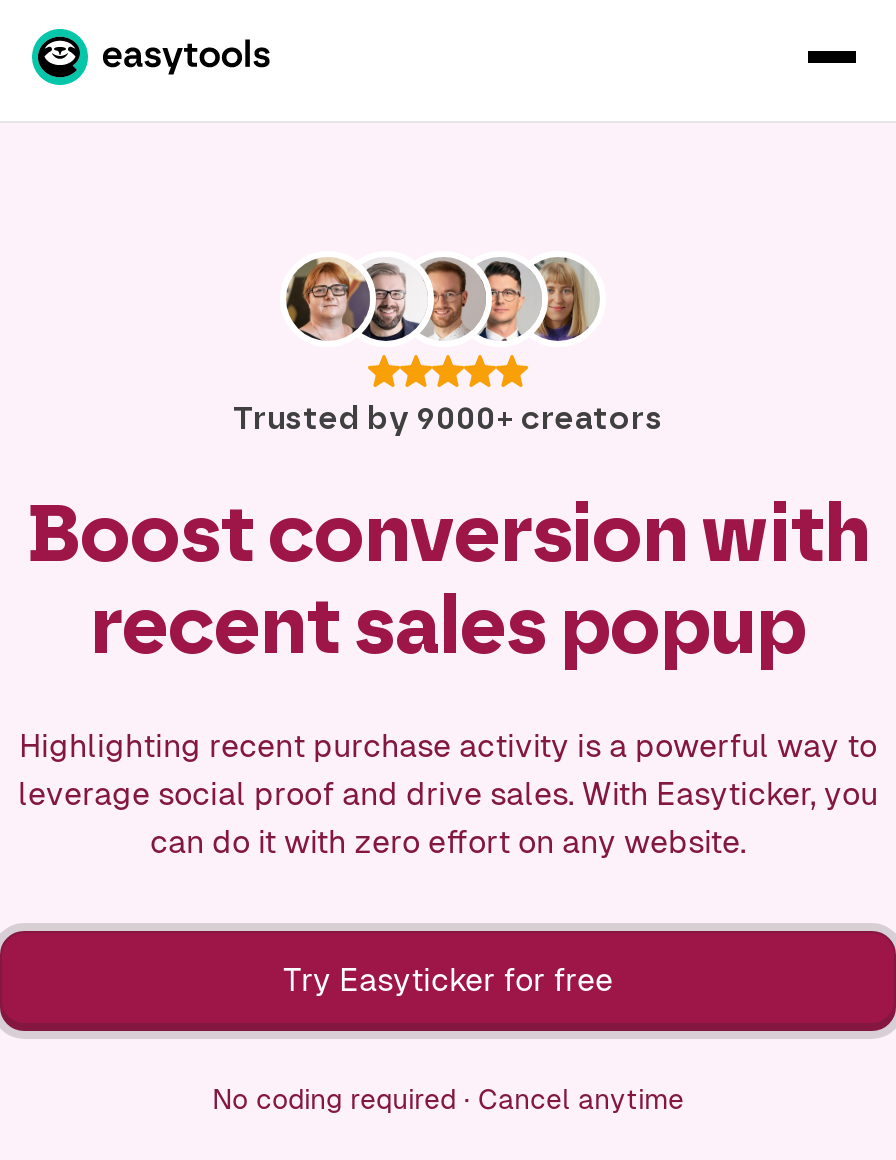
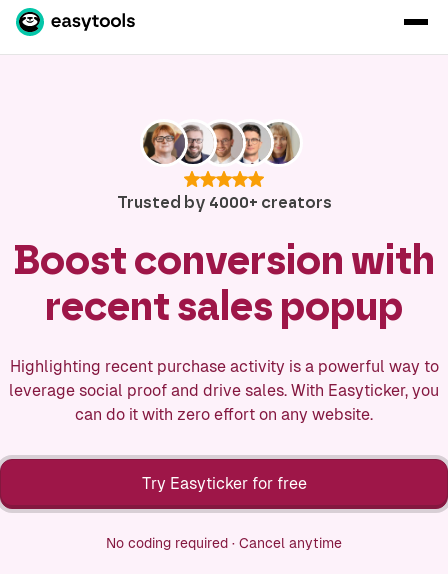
[233,403,663,435] Trusted by 9000+ creators -> [116,195,331,211] Trusted by 4000+ creators

